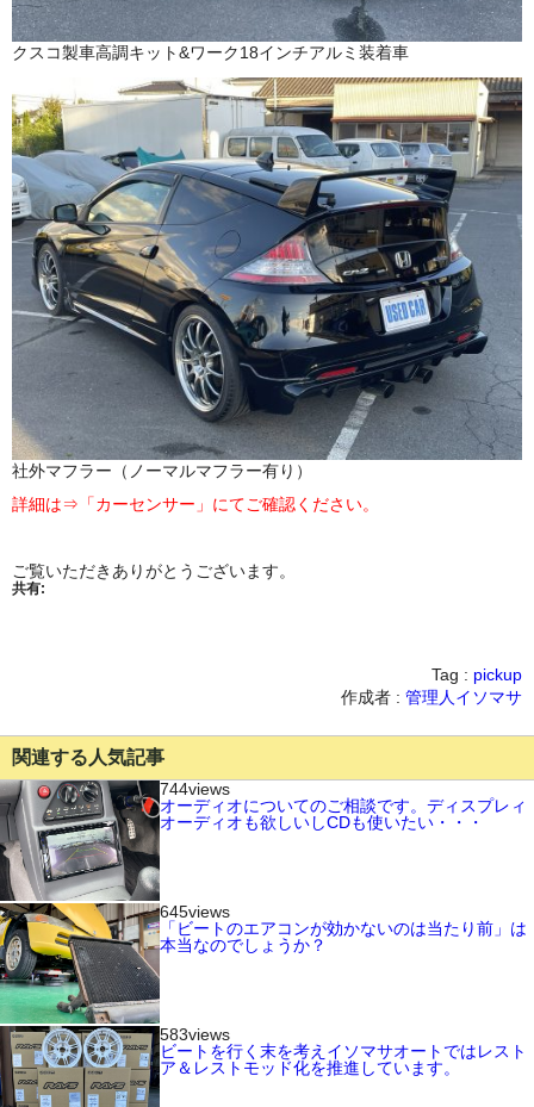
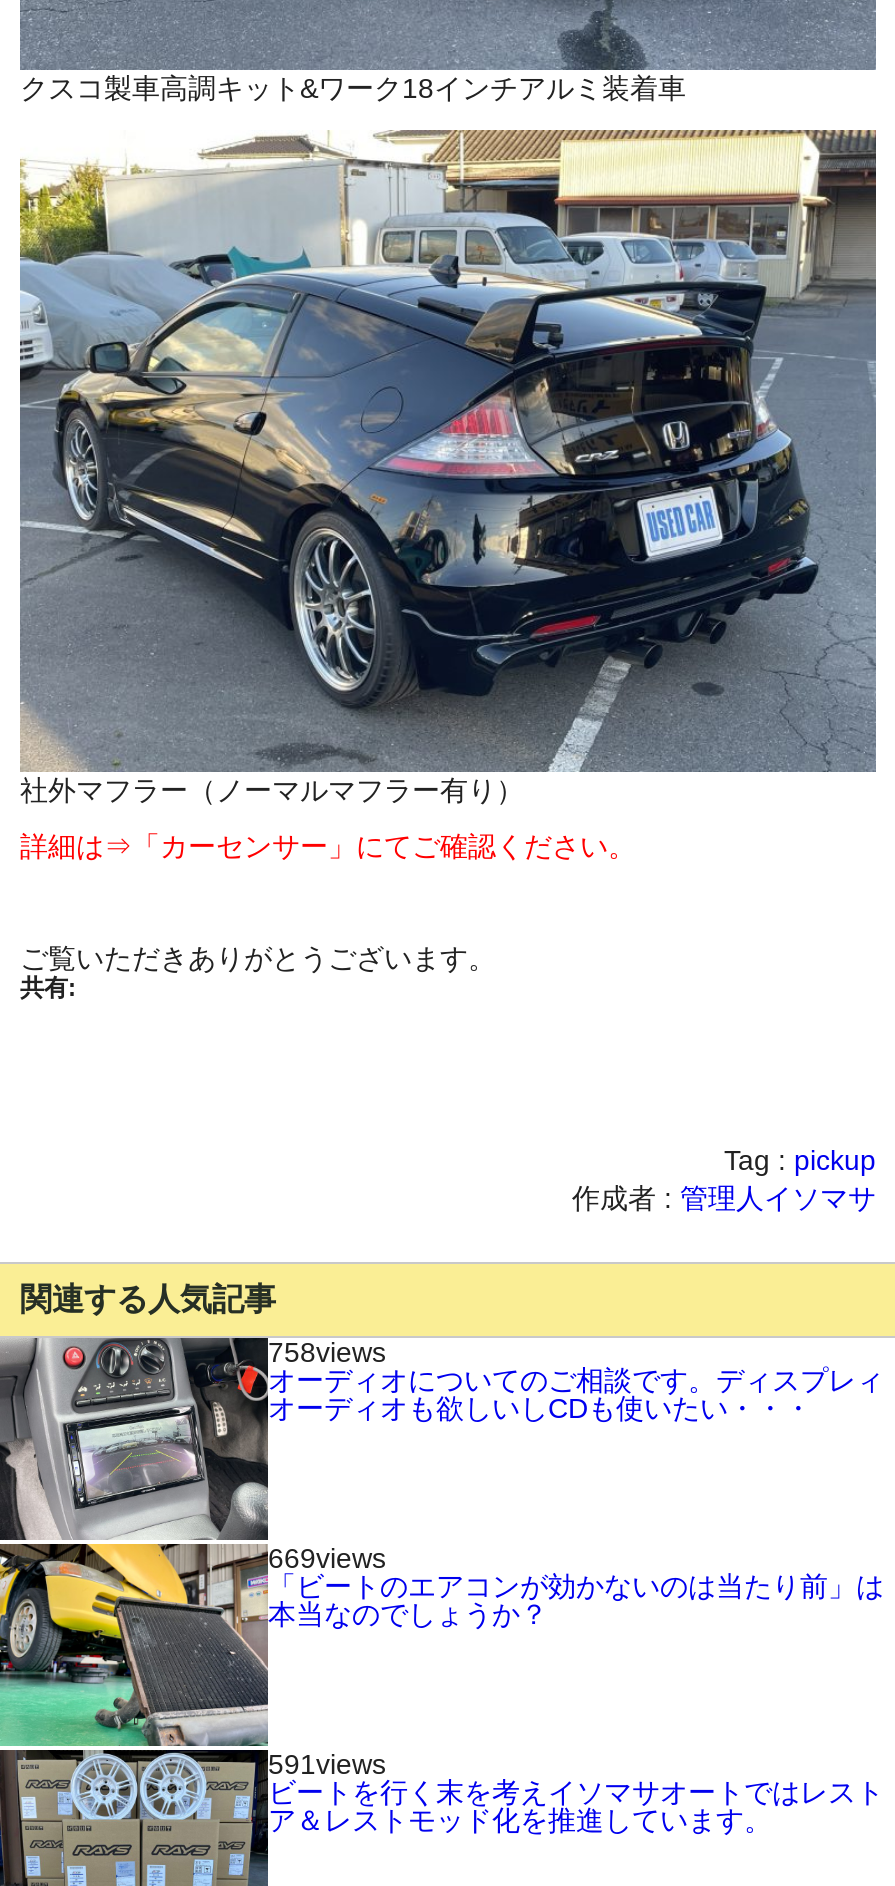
[160,779,230,798] 744views -> [268,1336,386,1368] 758views
[160,902,230,921] 645views -> [268,1542,386,1574] 669views
[160,1025,230,1044] 583views -> [268,1748,386,1780] 591views

